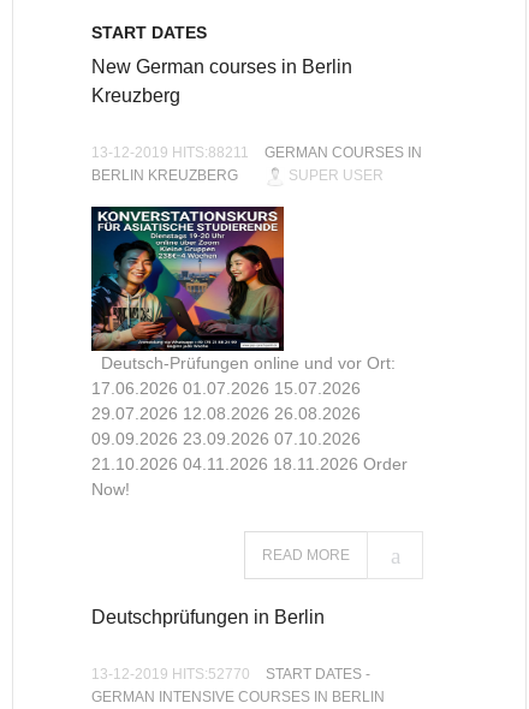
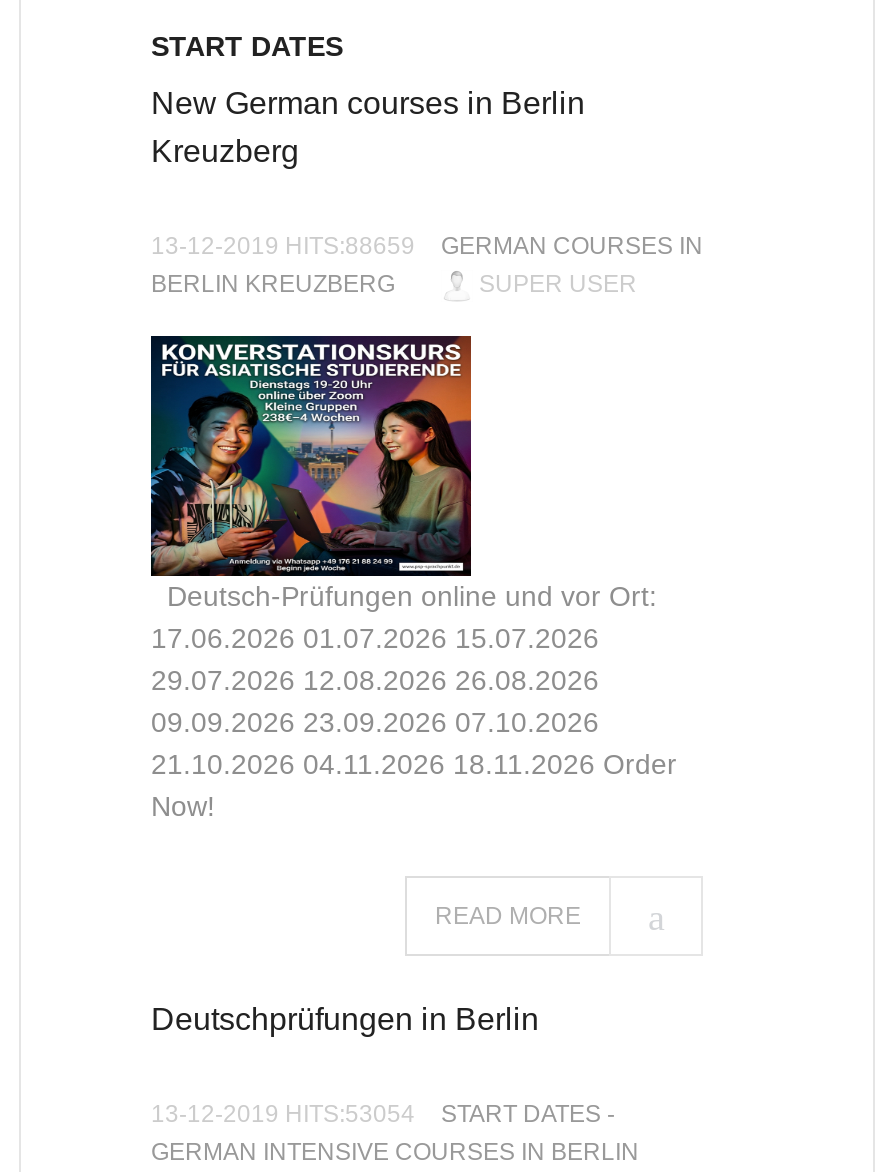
[91,144,422,161] 13-12-2019 HITS:88211 GERMAN COURSES IN -> [151,232,703,260] 13-12-2019 HITS:88659 GERMAN COURSES IN
[91,666,370,683] 13-12-2019 HITS:52770 START DATES - -> [151,1100,615,1128] 13-12-2019 HITS:53054 START DATES -

